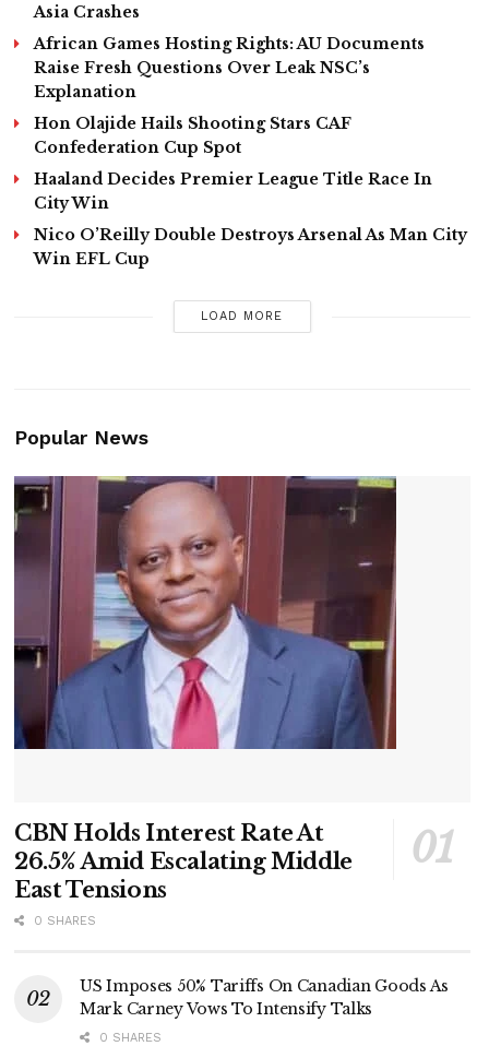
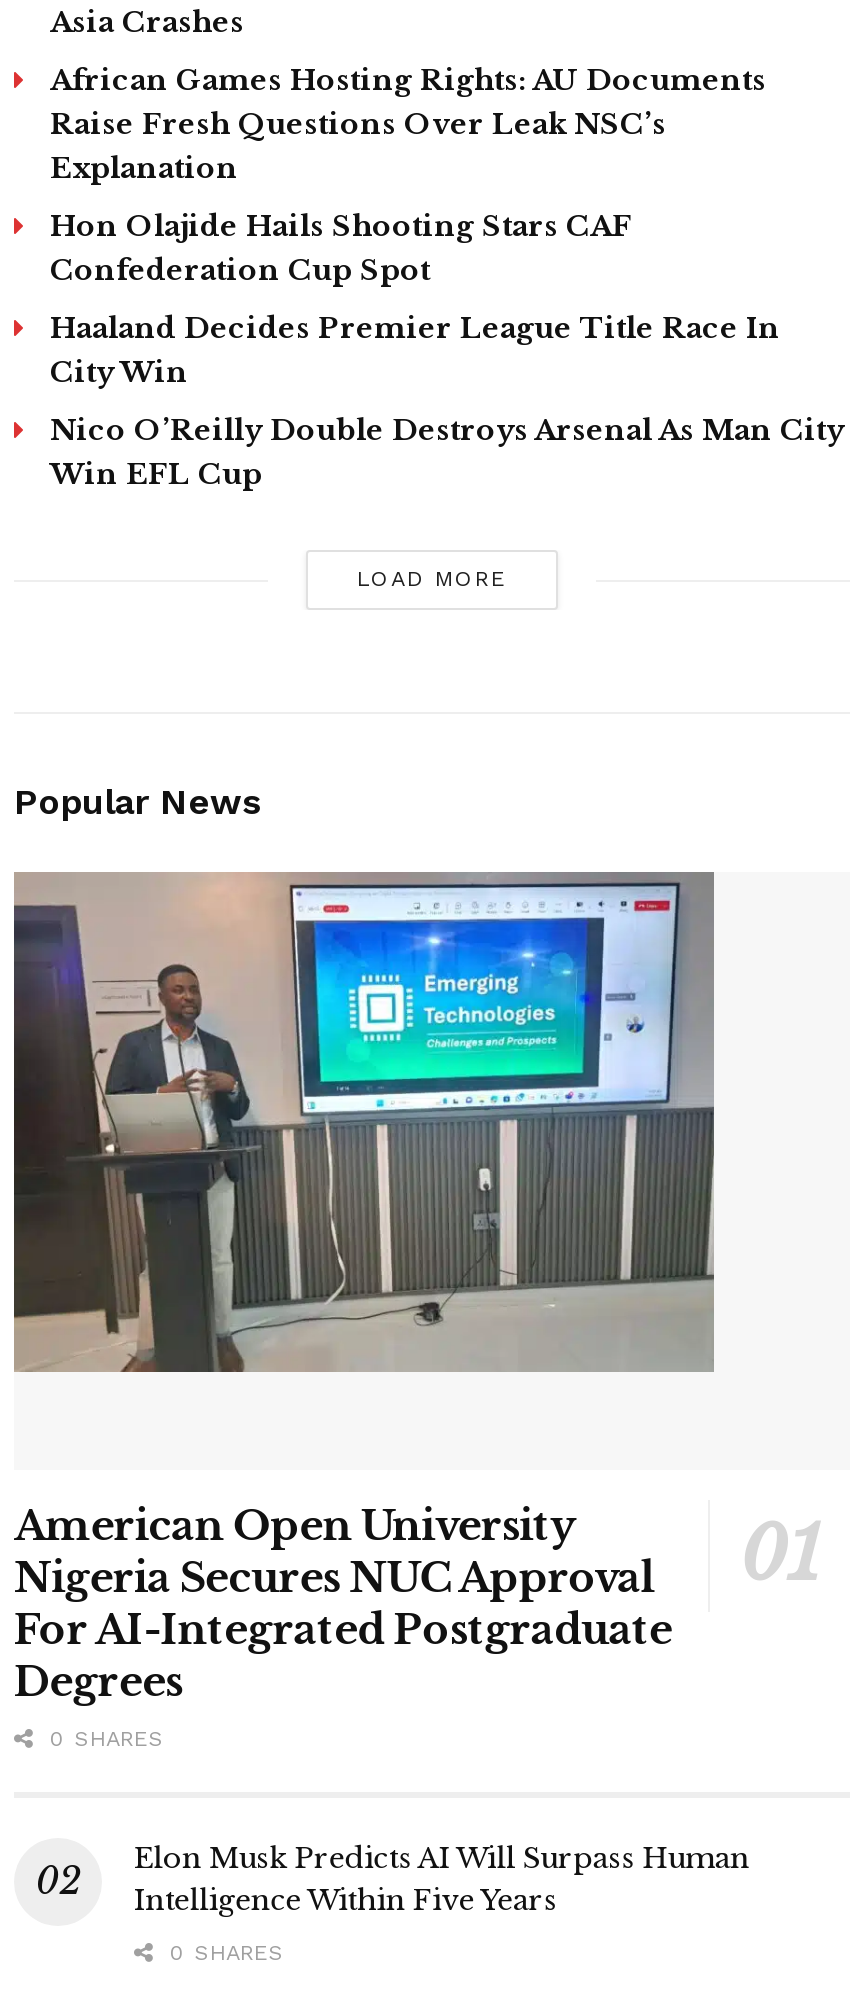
[13,475,396,750] [image] -> [14,872,714,1374] [image]
[14,820,352,903] CBN Holds Interest Rate At | 26.5% Amid Escalating Middle | East Tensions -> [14,1502,672,1706] American Open University | Nigeria Secures NUC Approval | For AI-Integrated Postgraduate | Degrees
[80,976,449,1019] US Imposes 50% Tariffs On Canadian Goods As | Mark Carney Vows To Intensify Talks -> [134,1840,750,1918] Elon Musk Predicts AI Will Surpass Human | Intelligence Within Five Years

